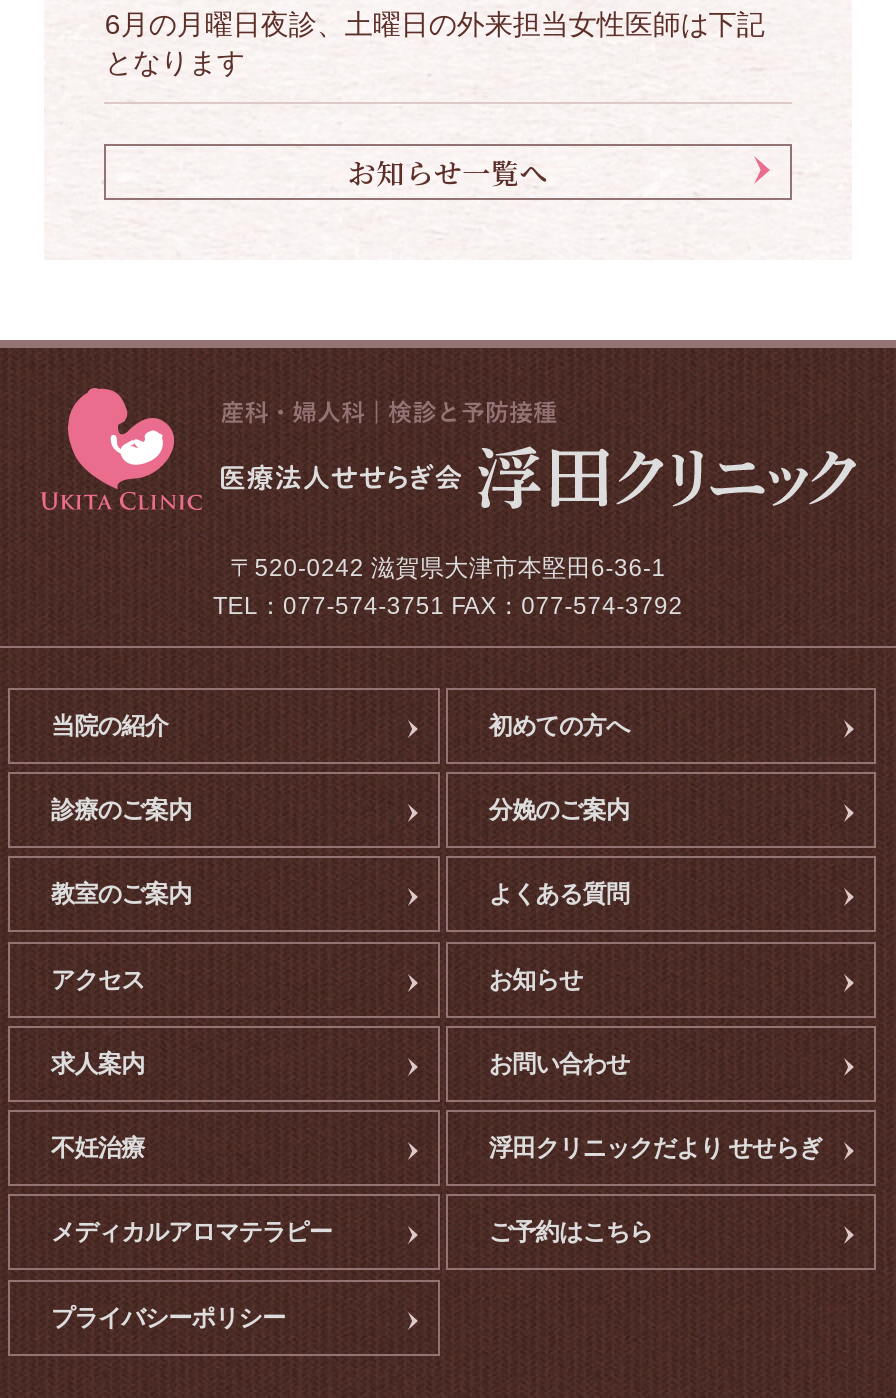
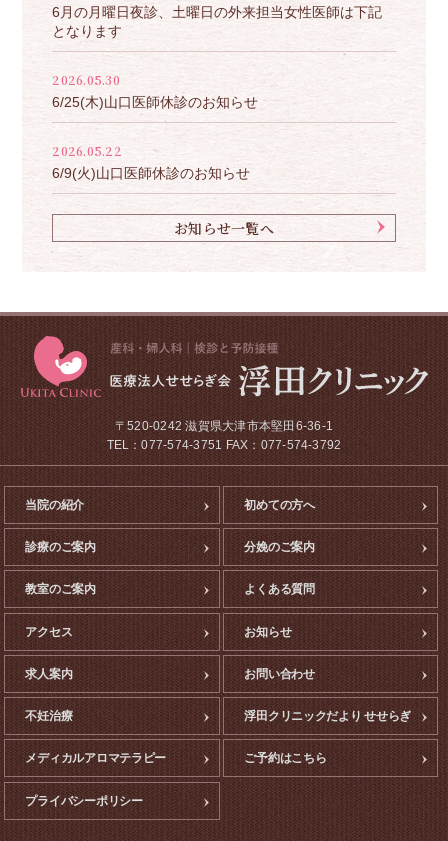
none -> [52,71,258,181] 2026.05.30 | 6/25(木)山口医師休診のお知らせ | 2026.05.22 | 6/9(火)山口医師休診のお知らせ

